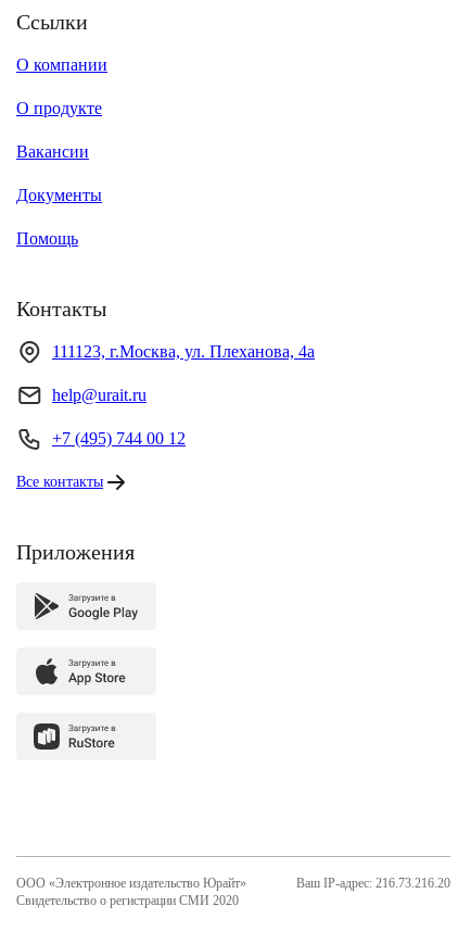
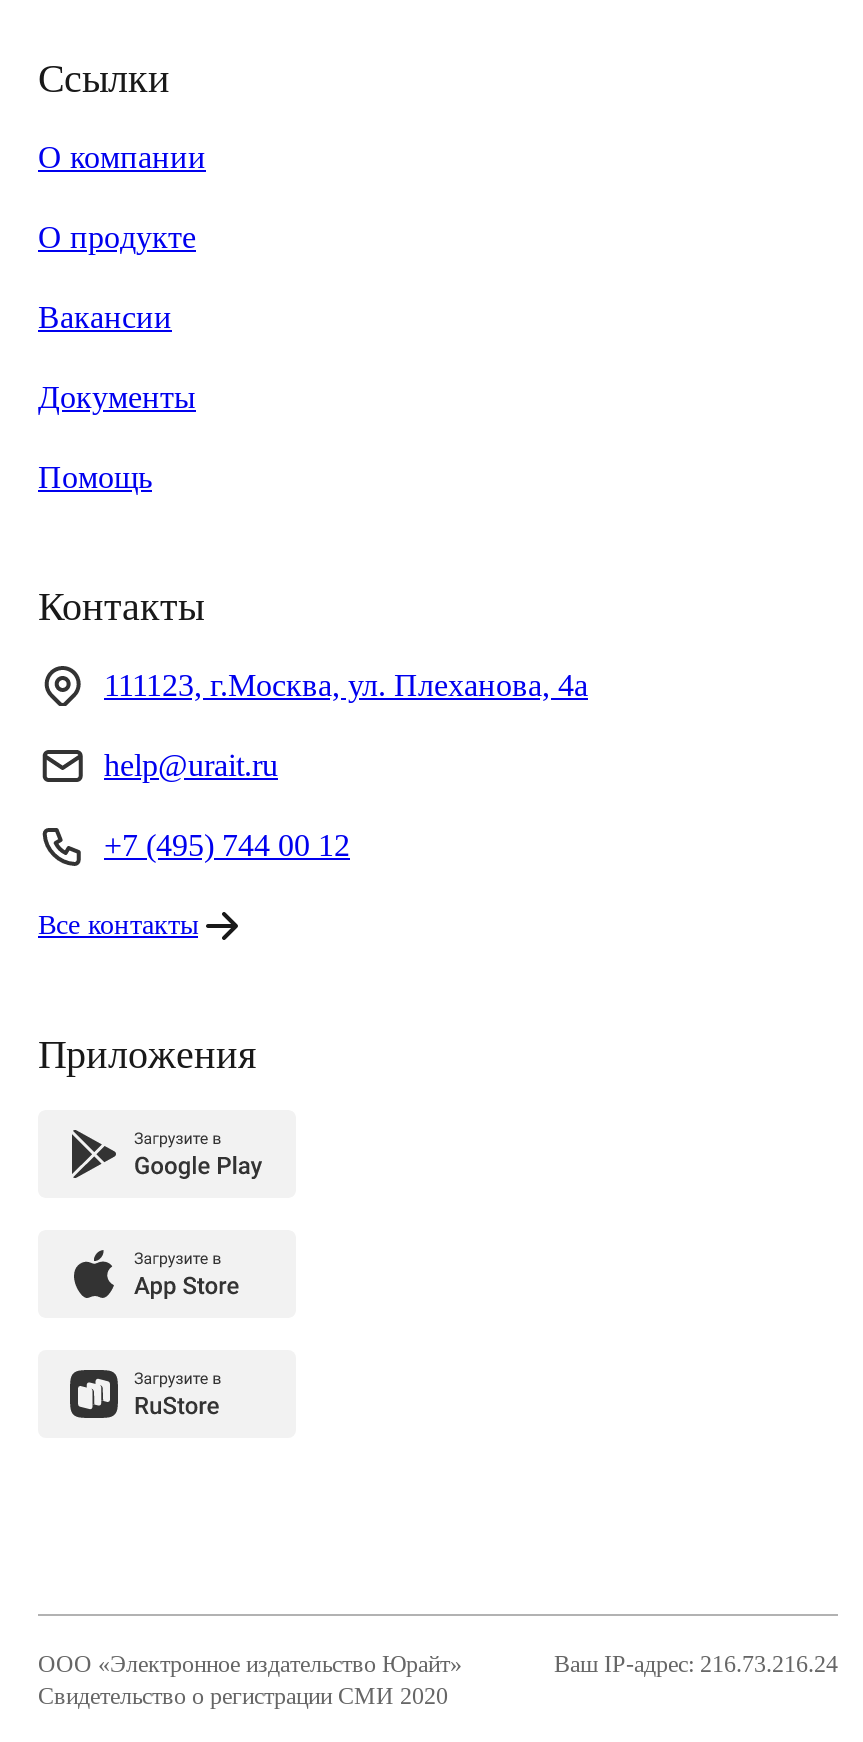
[296,876,450,891] Ваш IP-адрес: 216.73.216.20 -> [554,1650,838,1678] Ваш IP-адрес: 216.73.216.24

